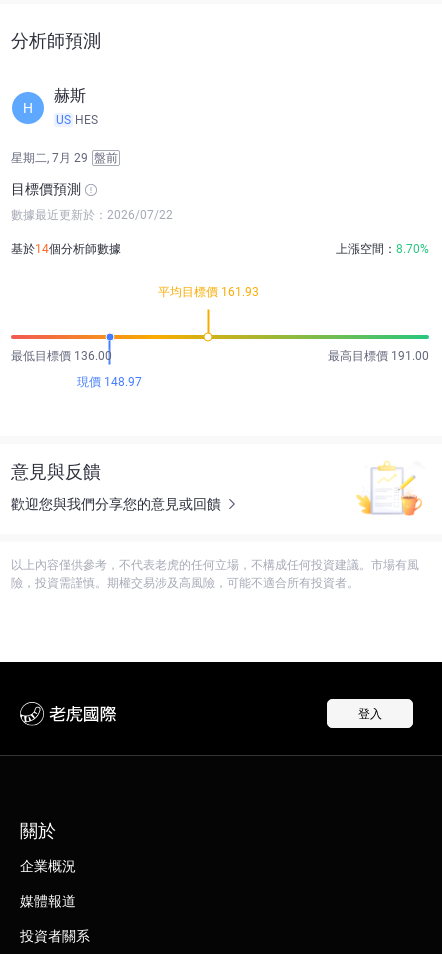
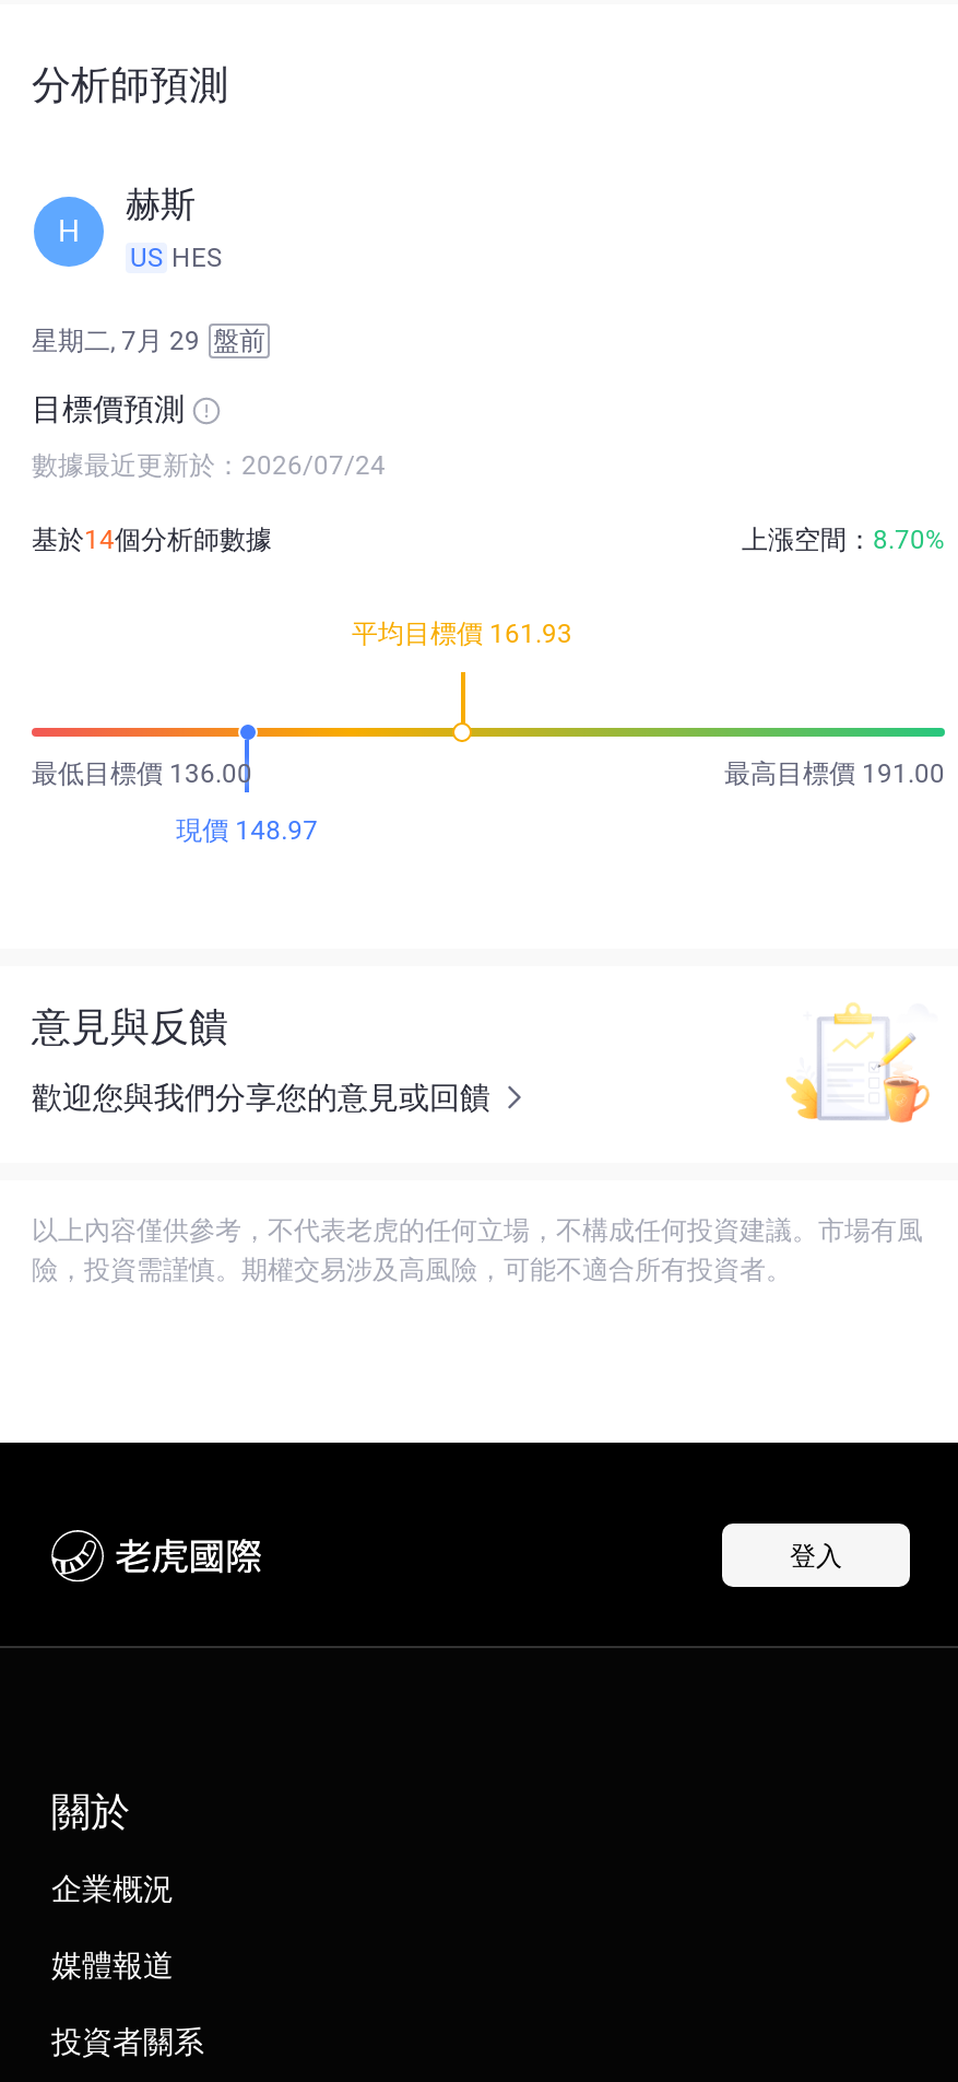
[11,208,173,222] 數據最近更新於：2026/07/22 -> [32,450,386,481] 數據最近更新於：2026/07/24

